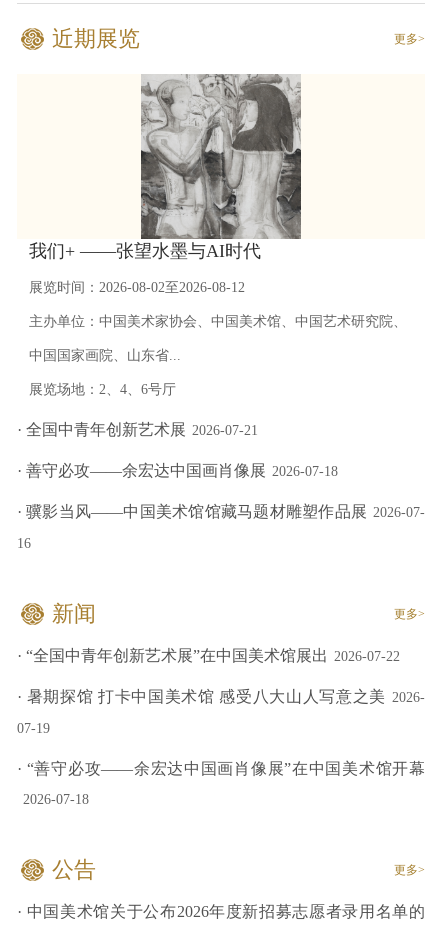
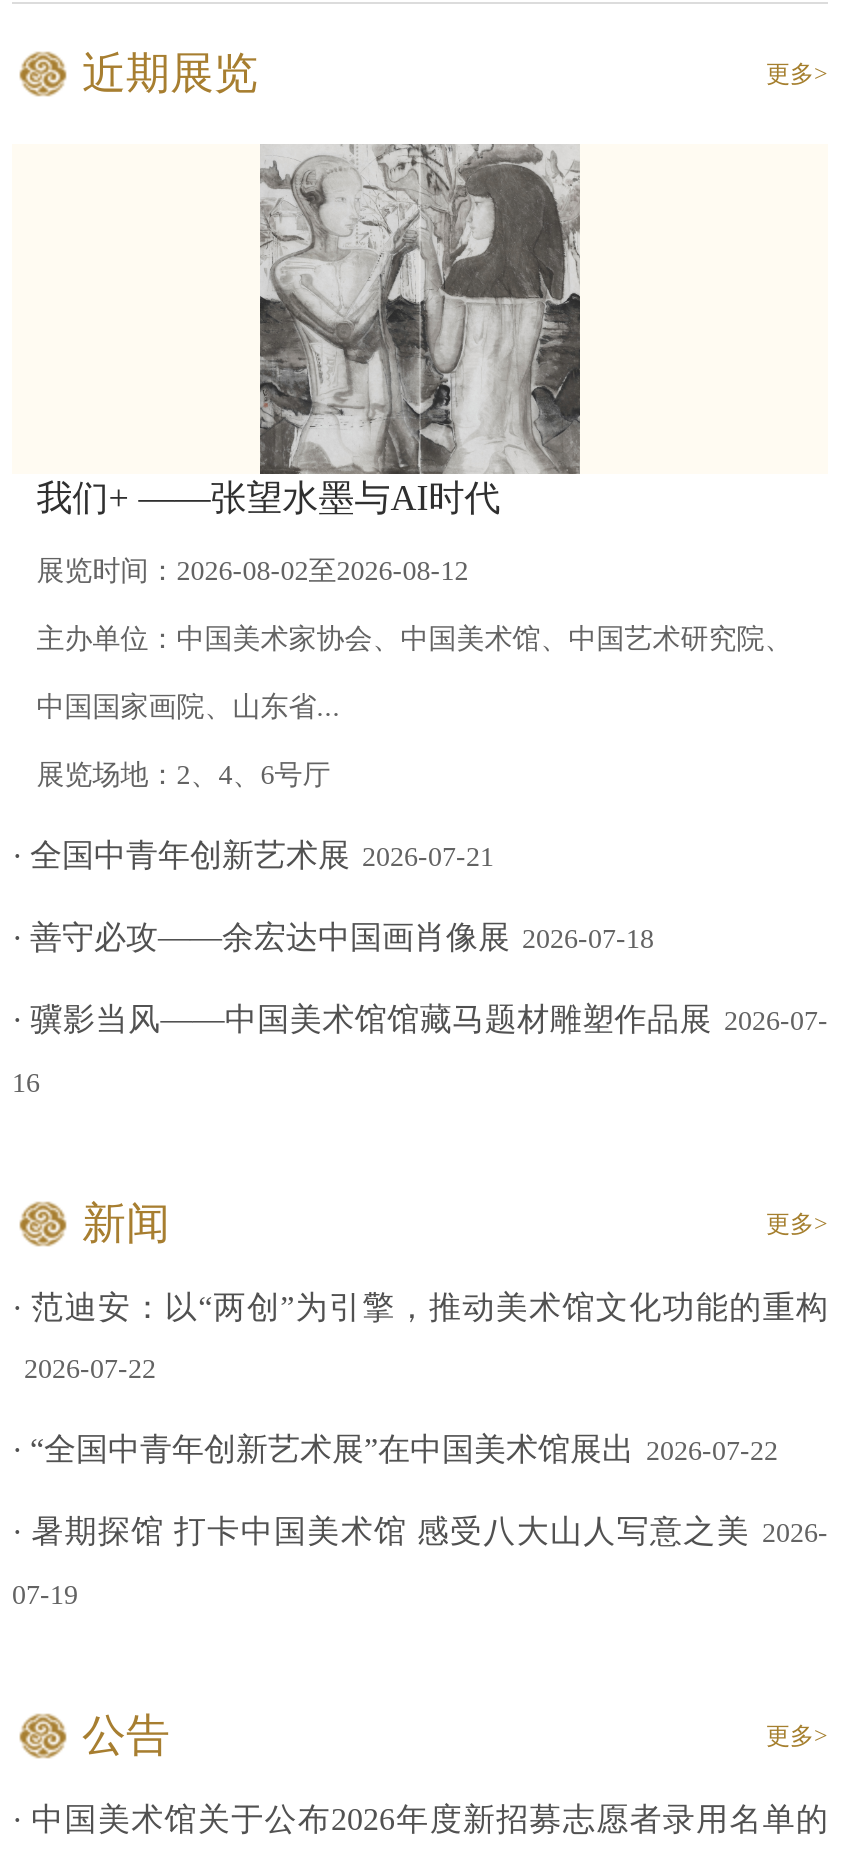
none -> [12,1290,828,1384] · 范迪安：以“两创”为引擎，推动美术馆文化功能的重构 | 2026-07-22
moved [17,647,425,736] -> [12,1432,828,1610]: · “全国中青年创新艺术展”在中国美术馆展出 2026-07-22 | · 暑期探馆 打卡中国美术馆 感受八大山人写意之美 2026- | 07-19
[17,760,425,807] · “善守必攻——余宏达中国画肖像展”在中国美术馆开幕 | 2026-07-18 -> none

